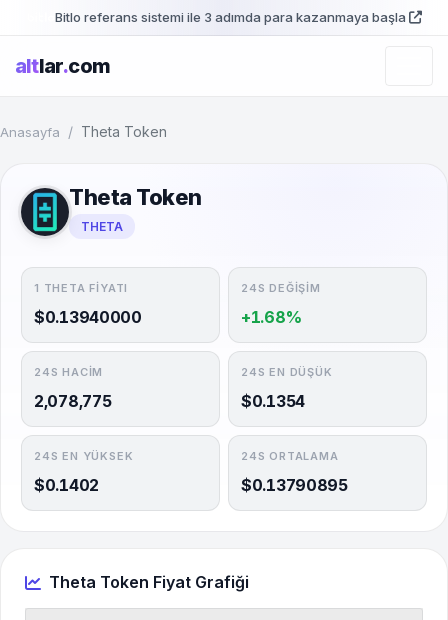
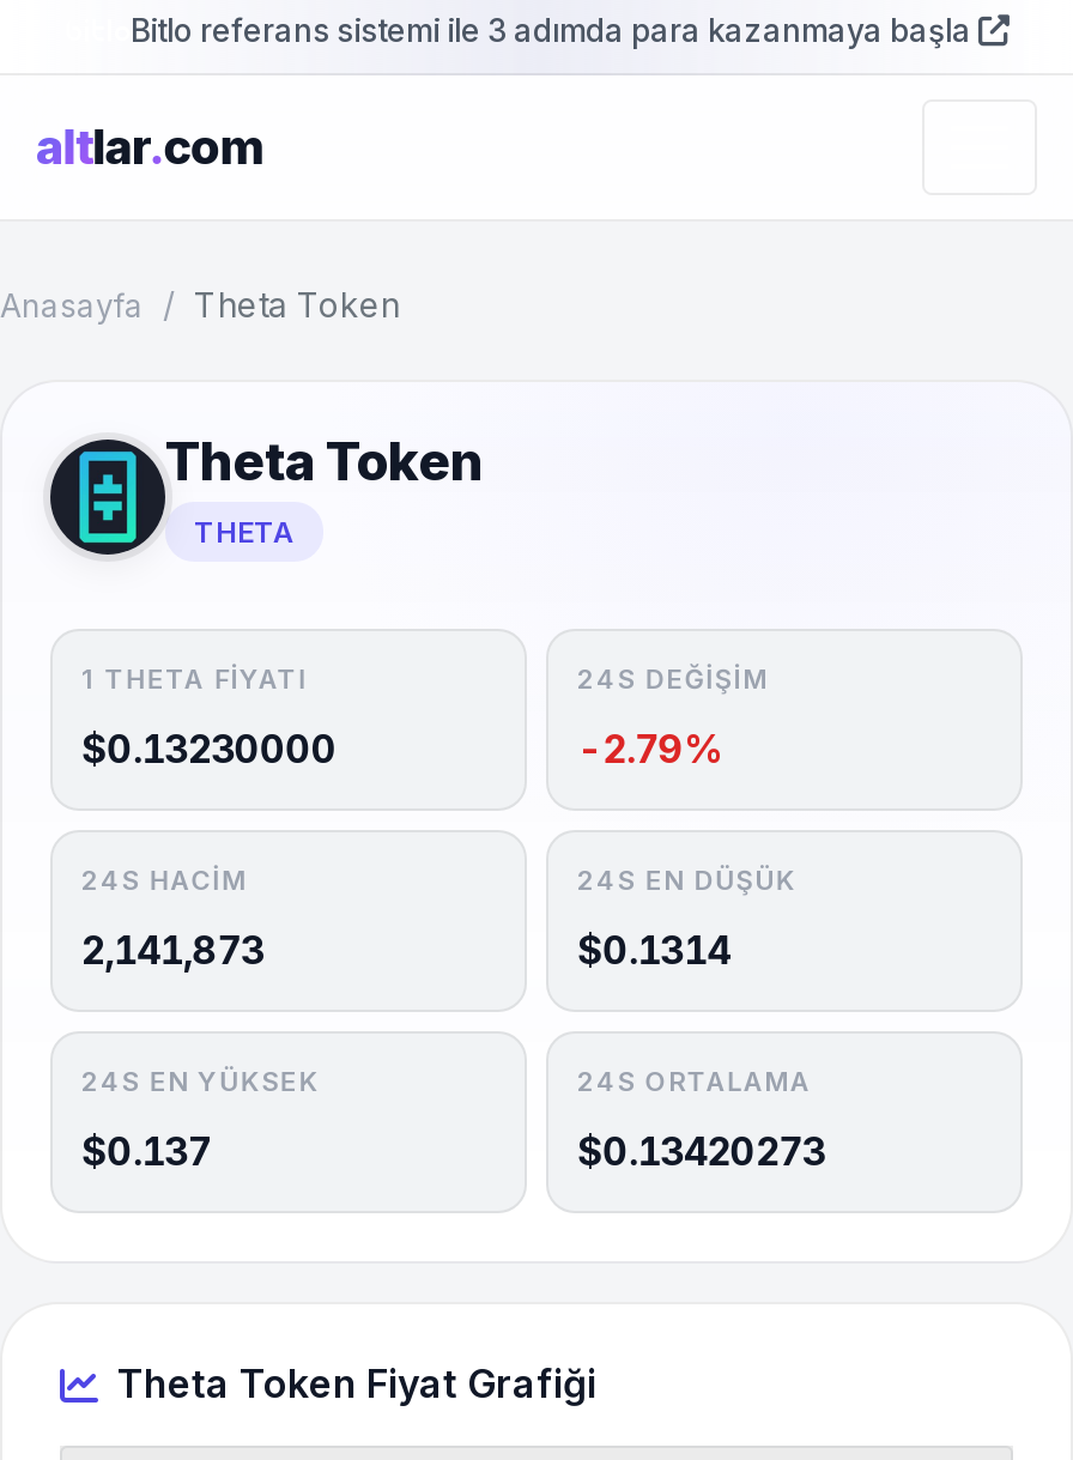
[34,307,142,327] $0.13940000 -> [81,725,337,773] $0.13230000
[241,307,301,327] +1.68% -> [577,725,721,773] -2.79%
[34,391,111,411] 2,078,775 -> [81,926,264,974] 2,141,873
[241,391,305,411] $0.1354 -> [577,926,730,974] $0.1314
[34,475,99,495] $0.1402 -> [81,1127,211,1175] $0.137
[241,475,348,495] $0.13790895 -> [577,1127,826,1175] $0.13420273

